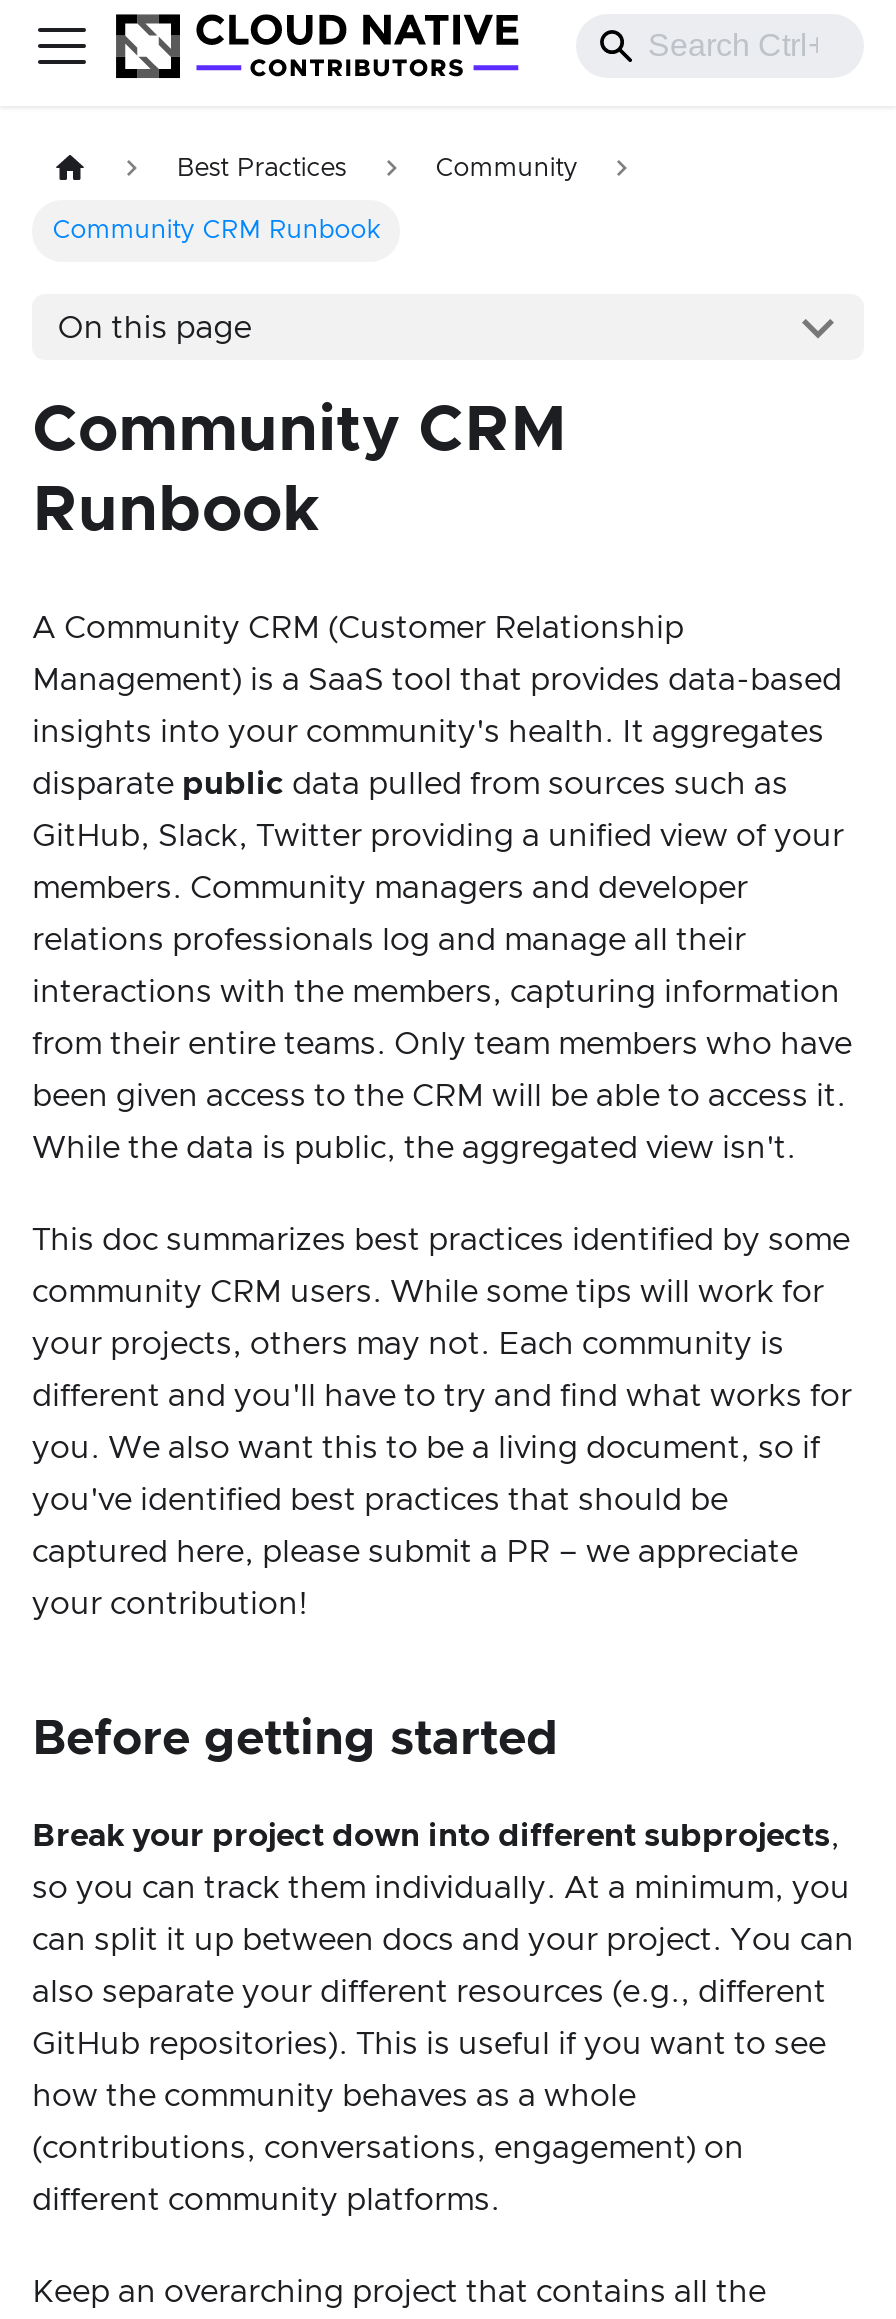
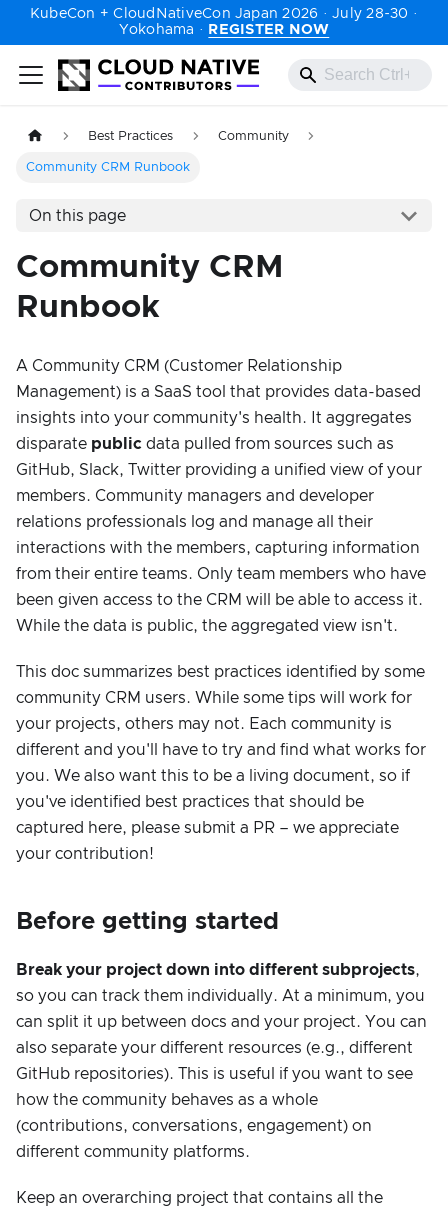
none -> [30,7,418,37] KubeCon + CloudNativeCon Japan 2026 · July 28-30 · | Yokohama · REGISTER NOW

